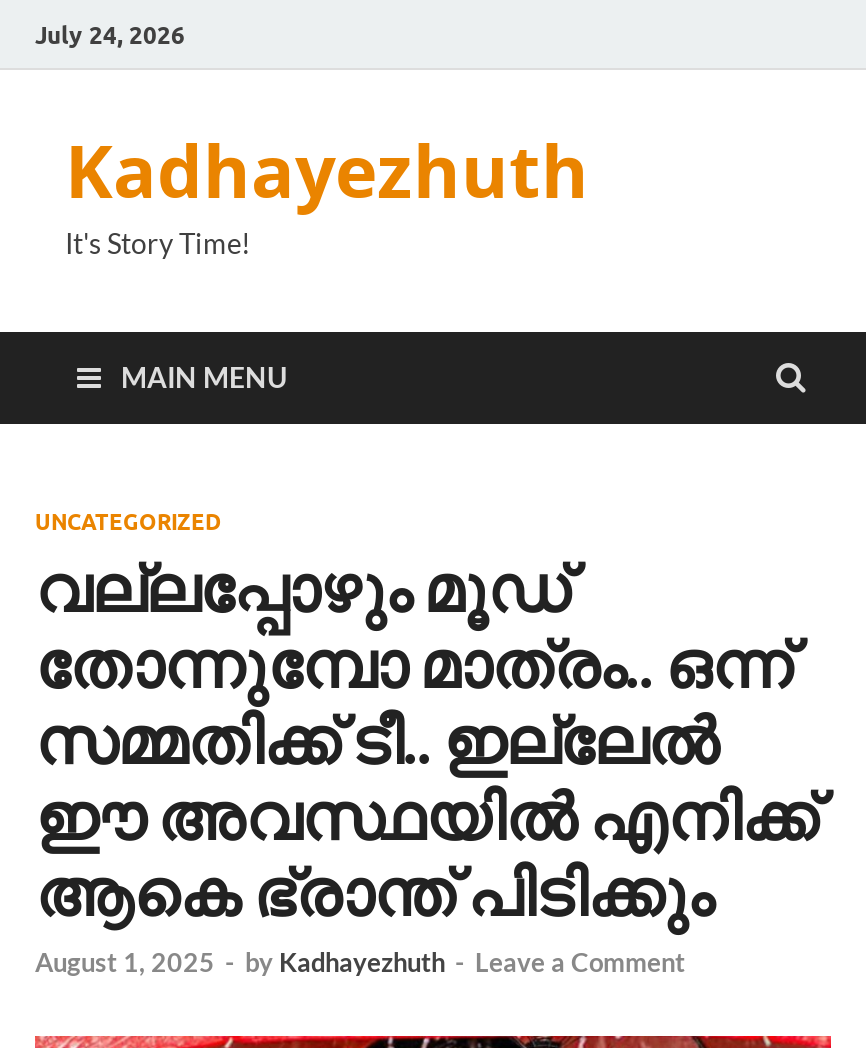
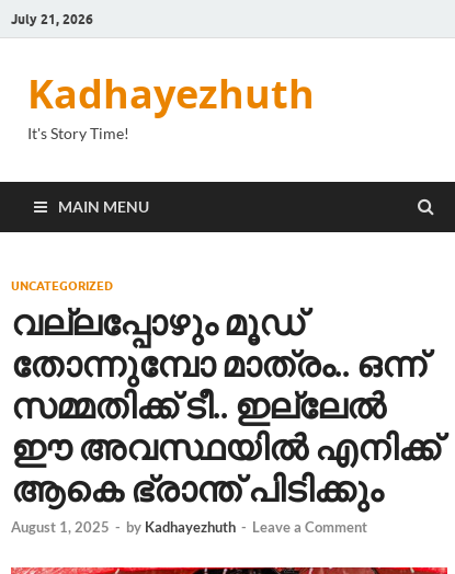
[35,19,185,49] July 24, 2026 -> [11,10,93,27] July 21, 2026

